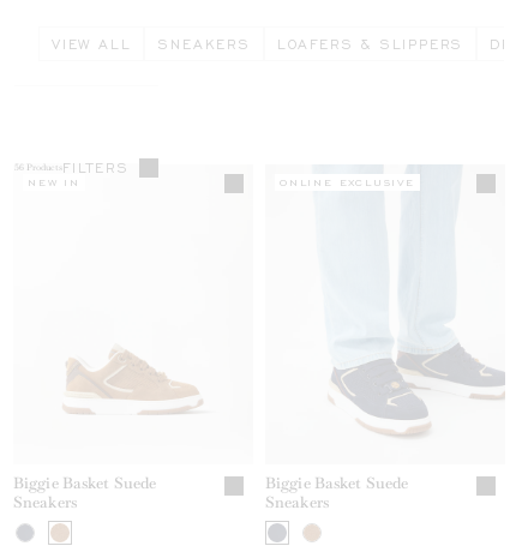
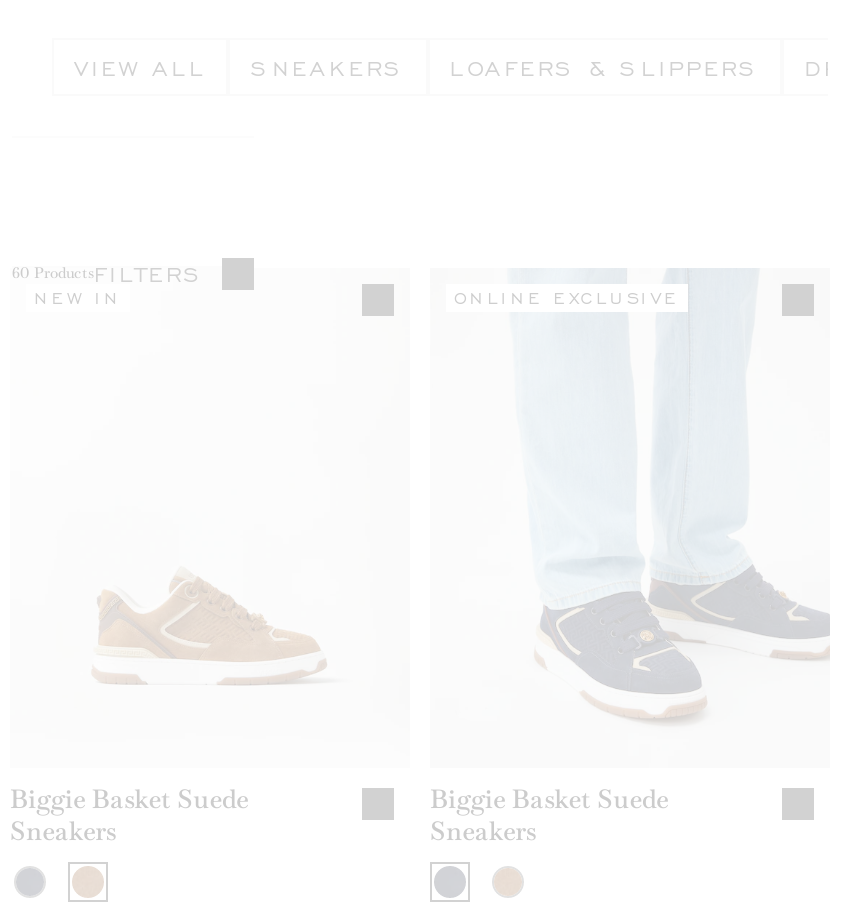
[14,159,129,176] 56 ProductsFILTERS -> [12,259,205,287] 60 ProductsFILTERS

